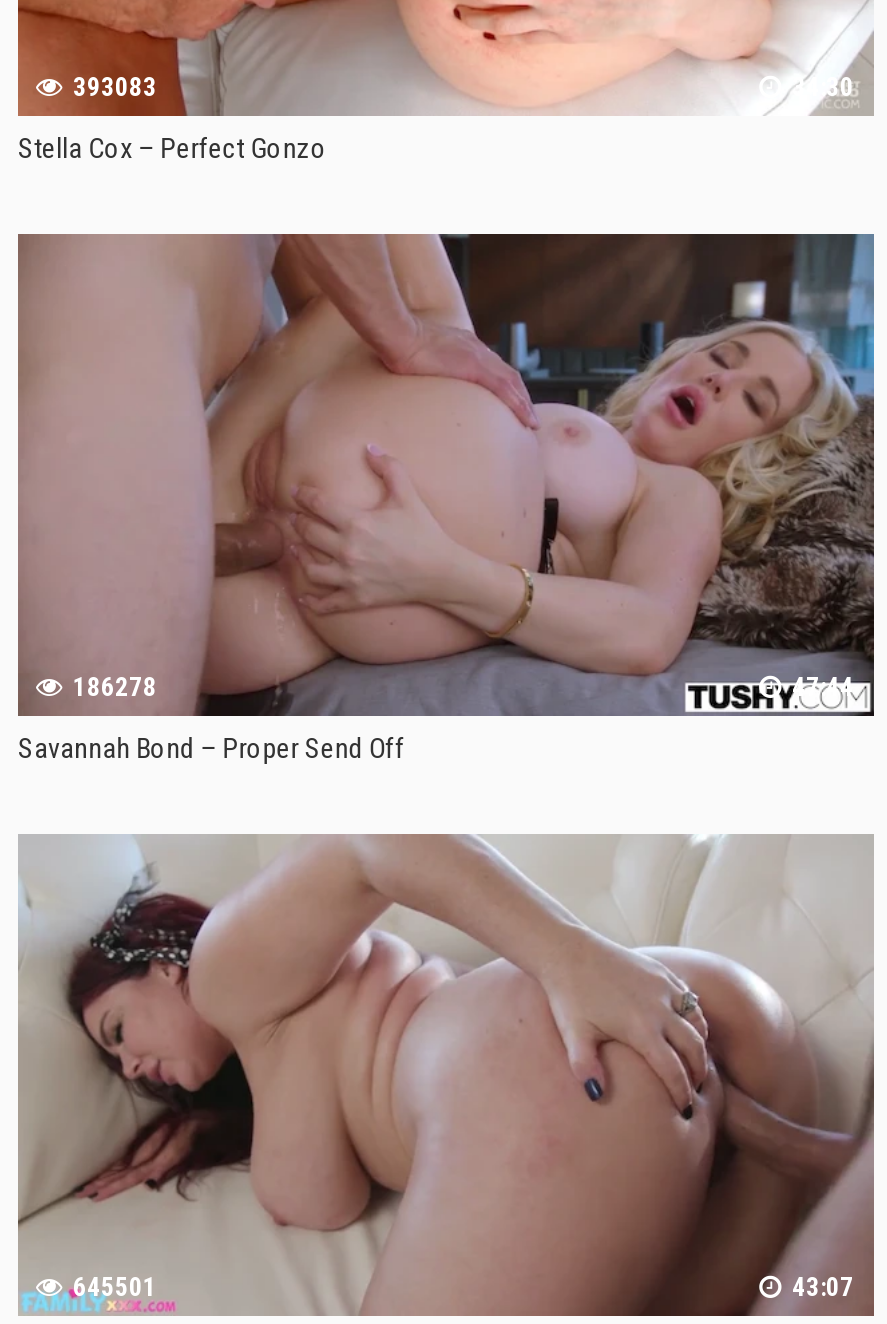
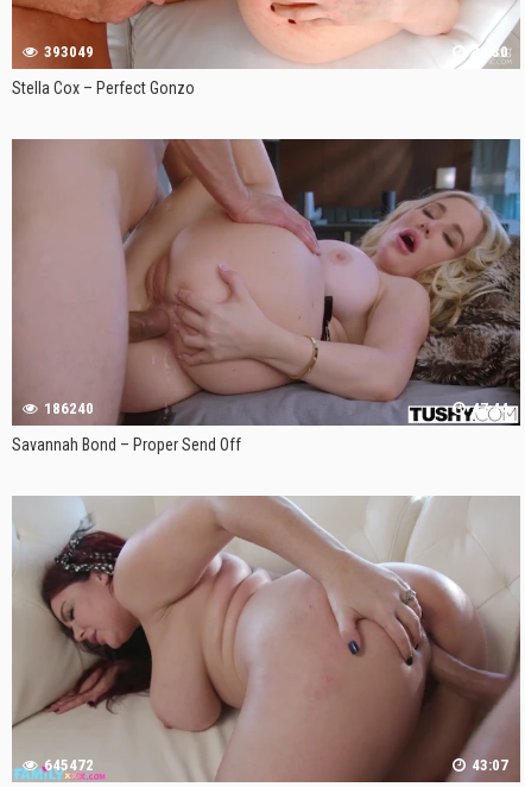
[67,73,157,103] 393083 -> [41,43,94,61] 393049
[67,672,157,702] 186278 -> [41,400,94,418] 186240
[67,1272,157,1302] 645501 -> [41,756,94,774] 645472

